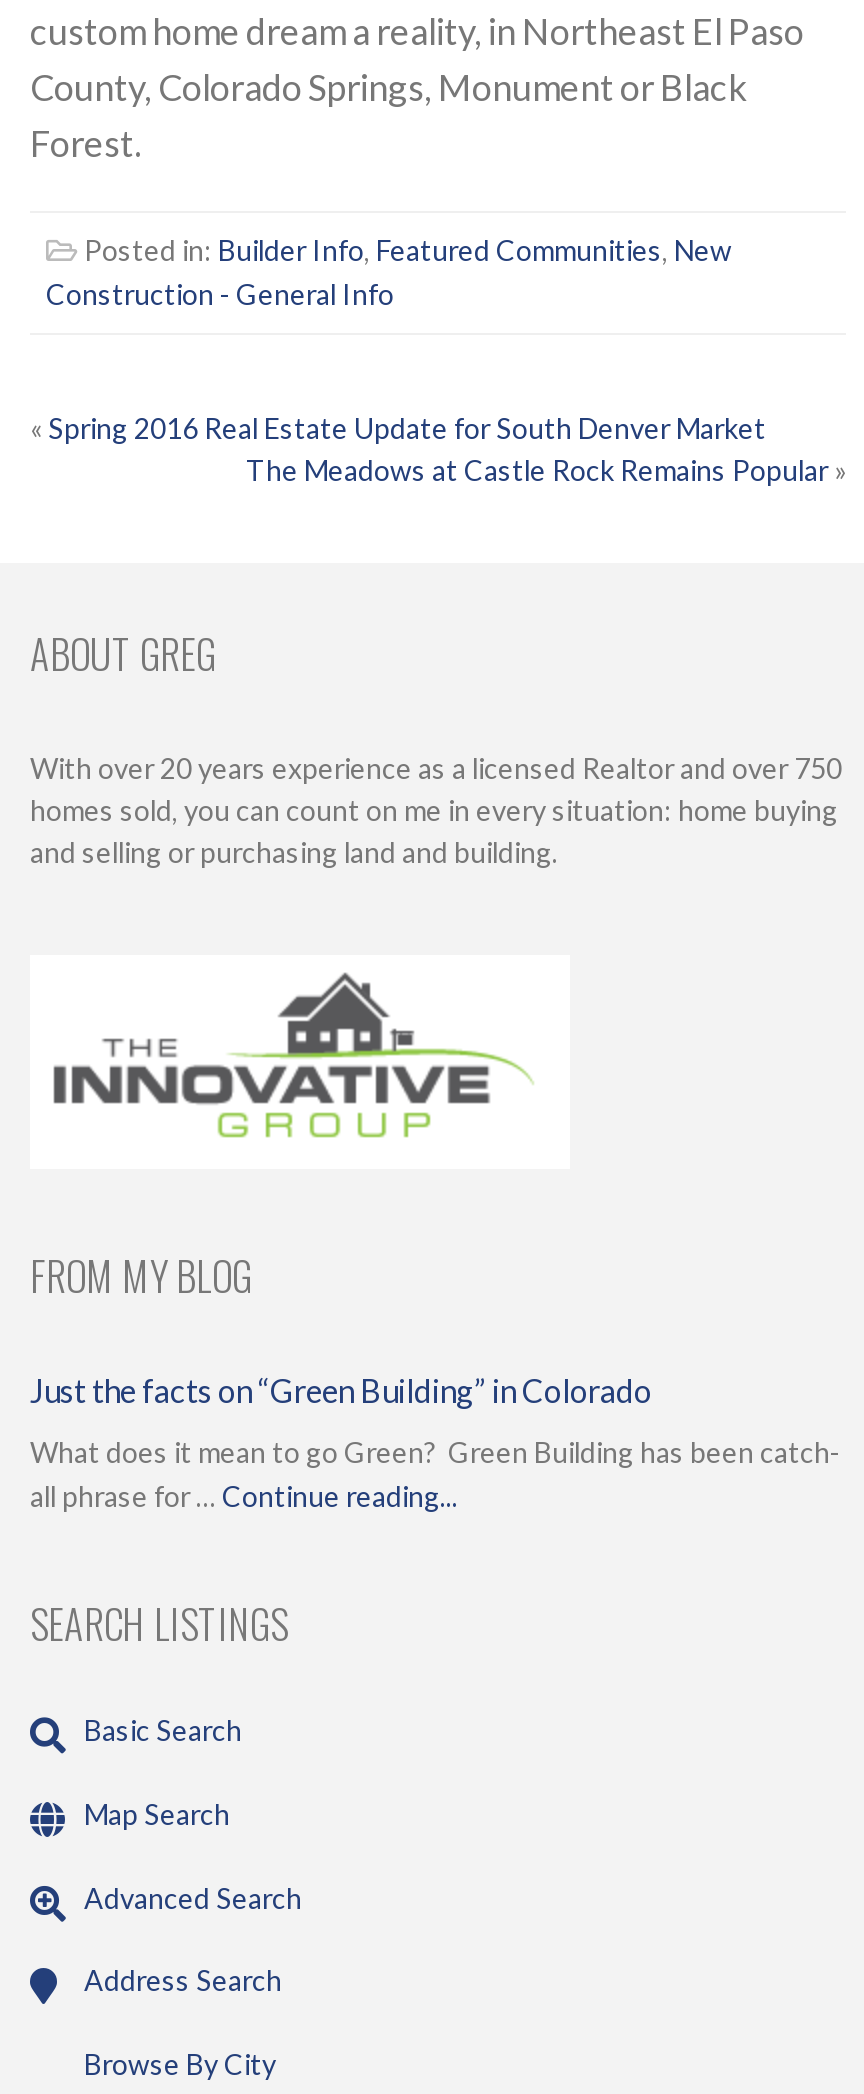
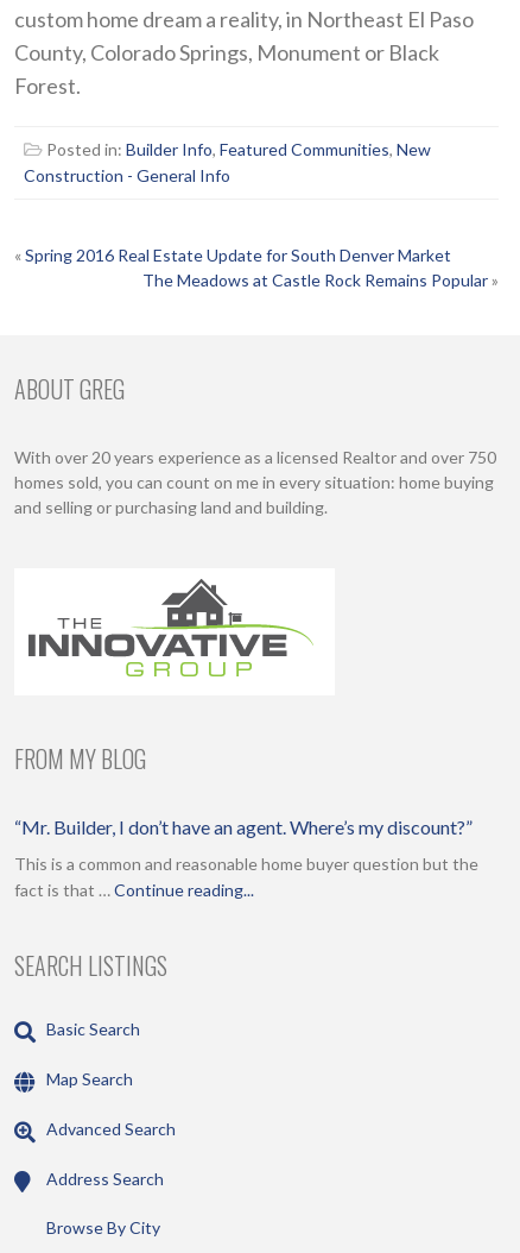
[30,1370,652,1408] Just the facts on “Green Building” in Colorado -> [14,815,473,838] “Mr. Builder, I don’t have an agent. Where’s my discount?”
[30,1434,840,1512] What does it mean to go Green? Green Building has been catch- | all phrase for … Continue reading... -> [14,853,478,900] This is a common and reasonable home buyer question but the | fact is that … Continue reading...

